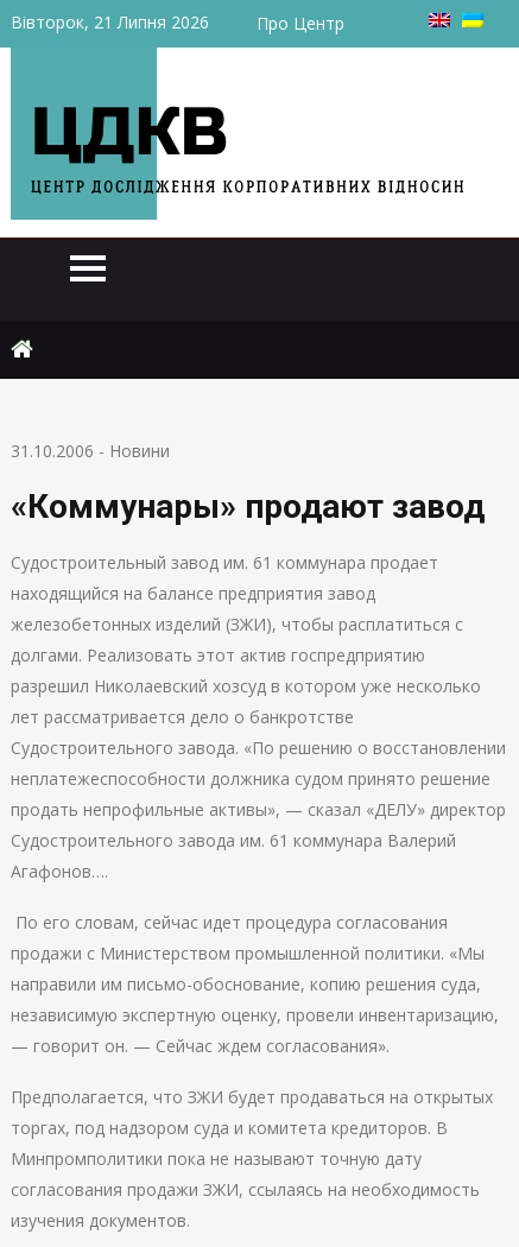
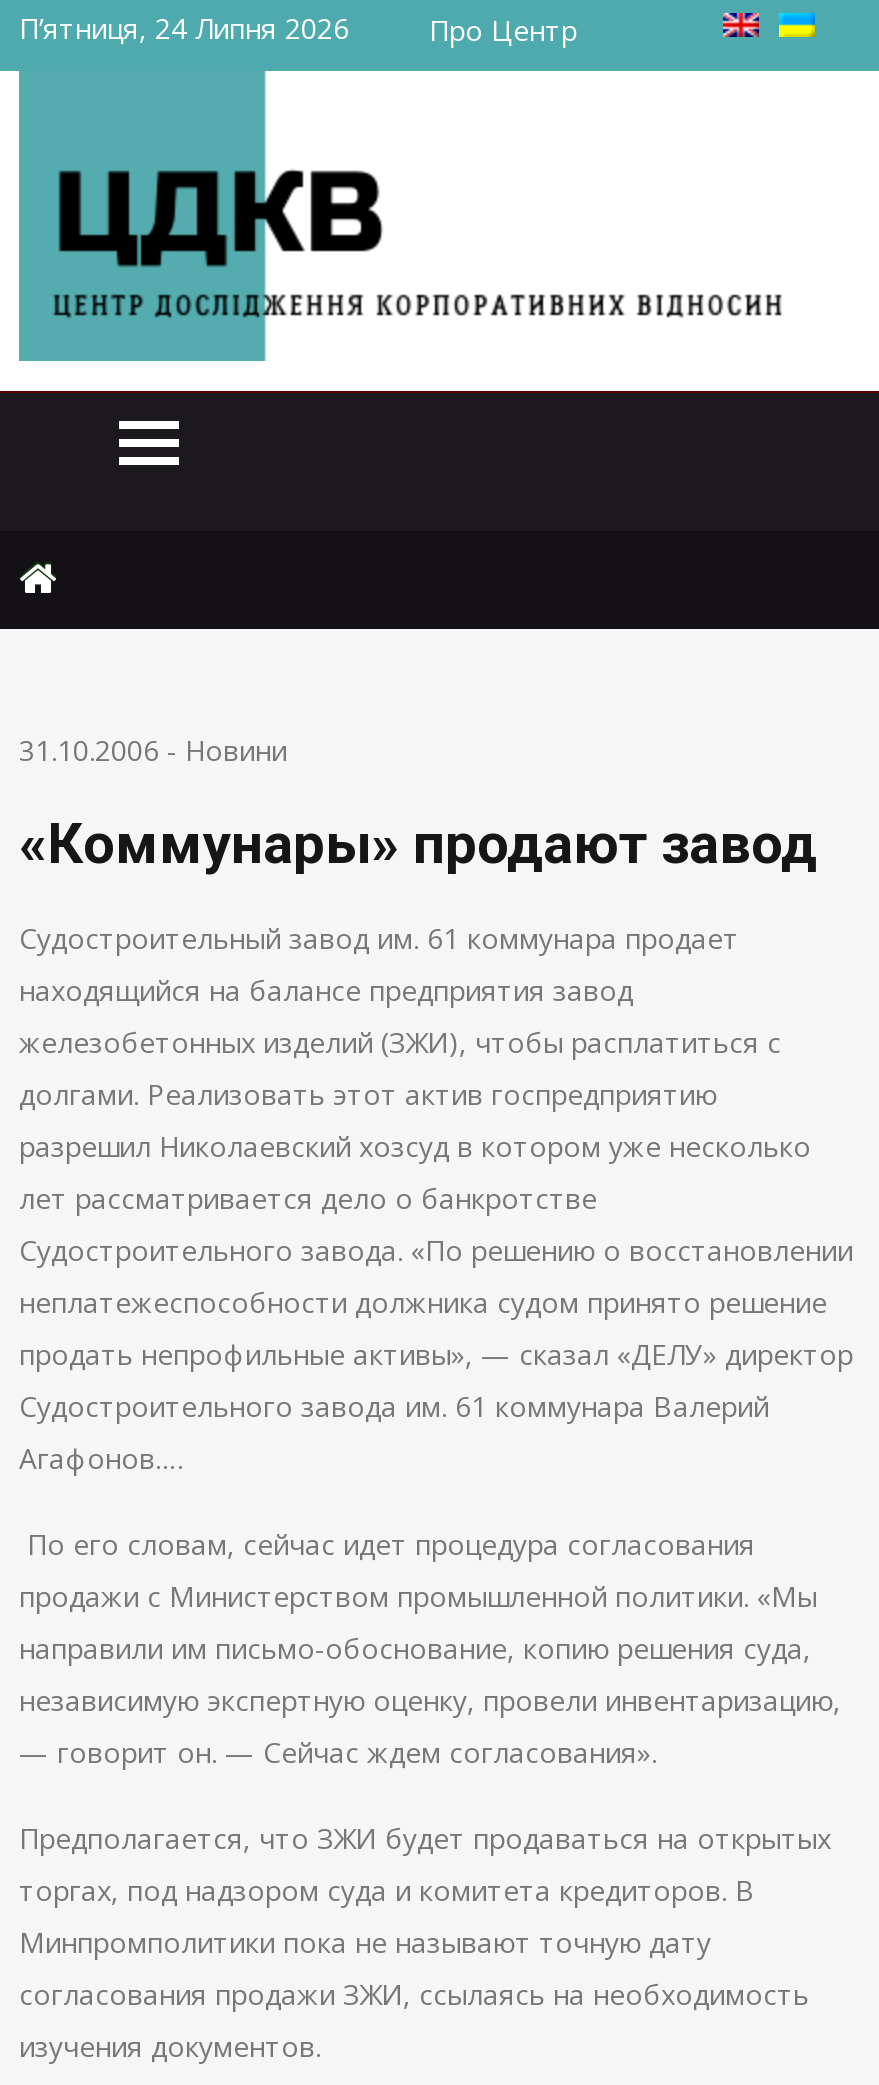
[11,11,209,33] Вівторок, 21 Липня 2026 -> [19,9,349,47] П’ятниця, 24 Липня 2026

